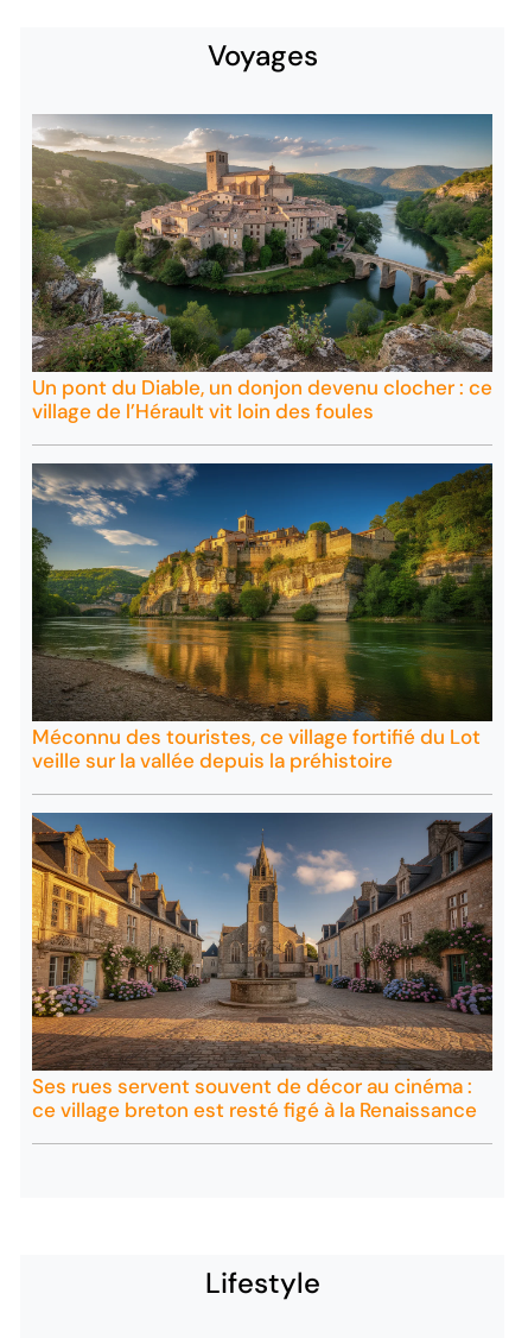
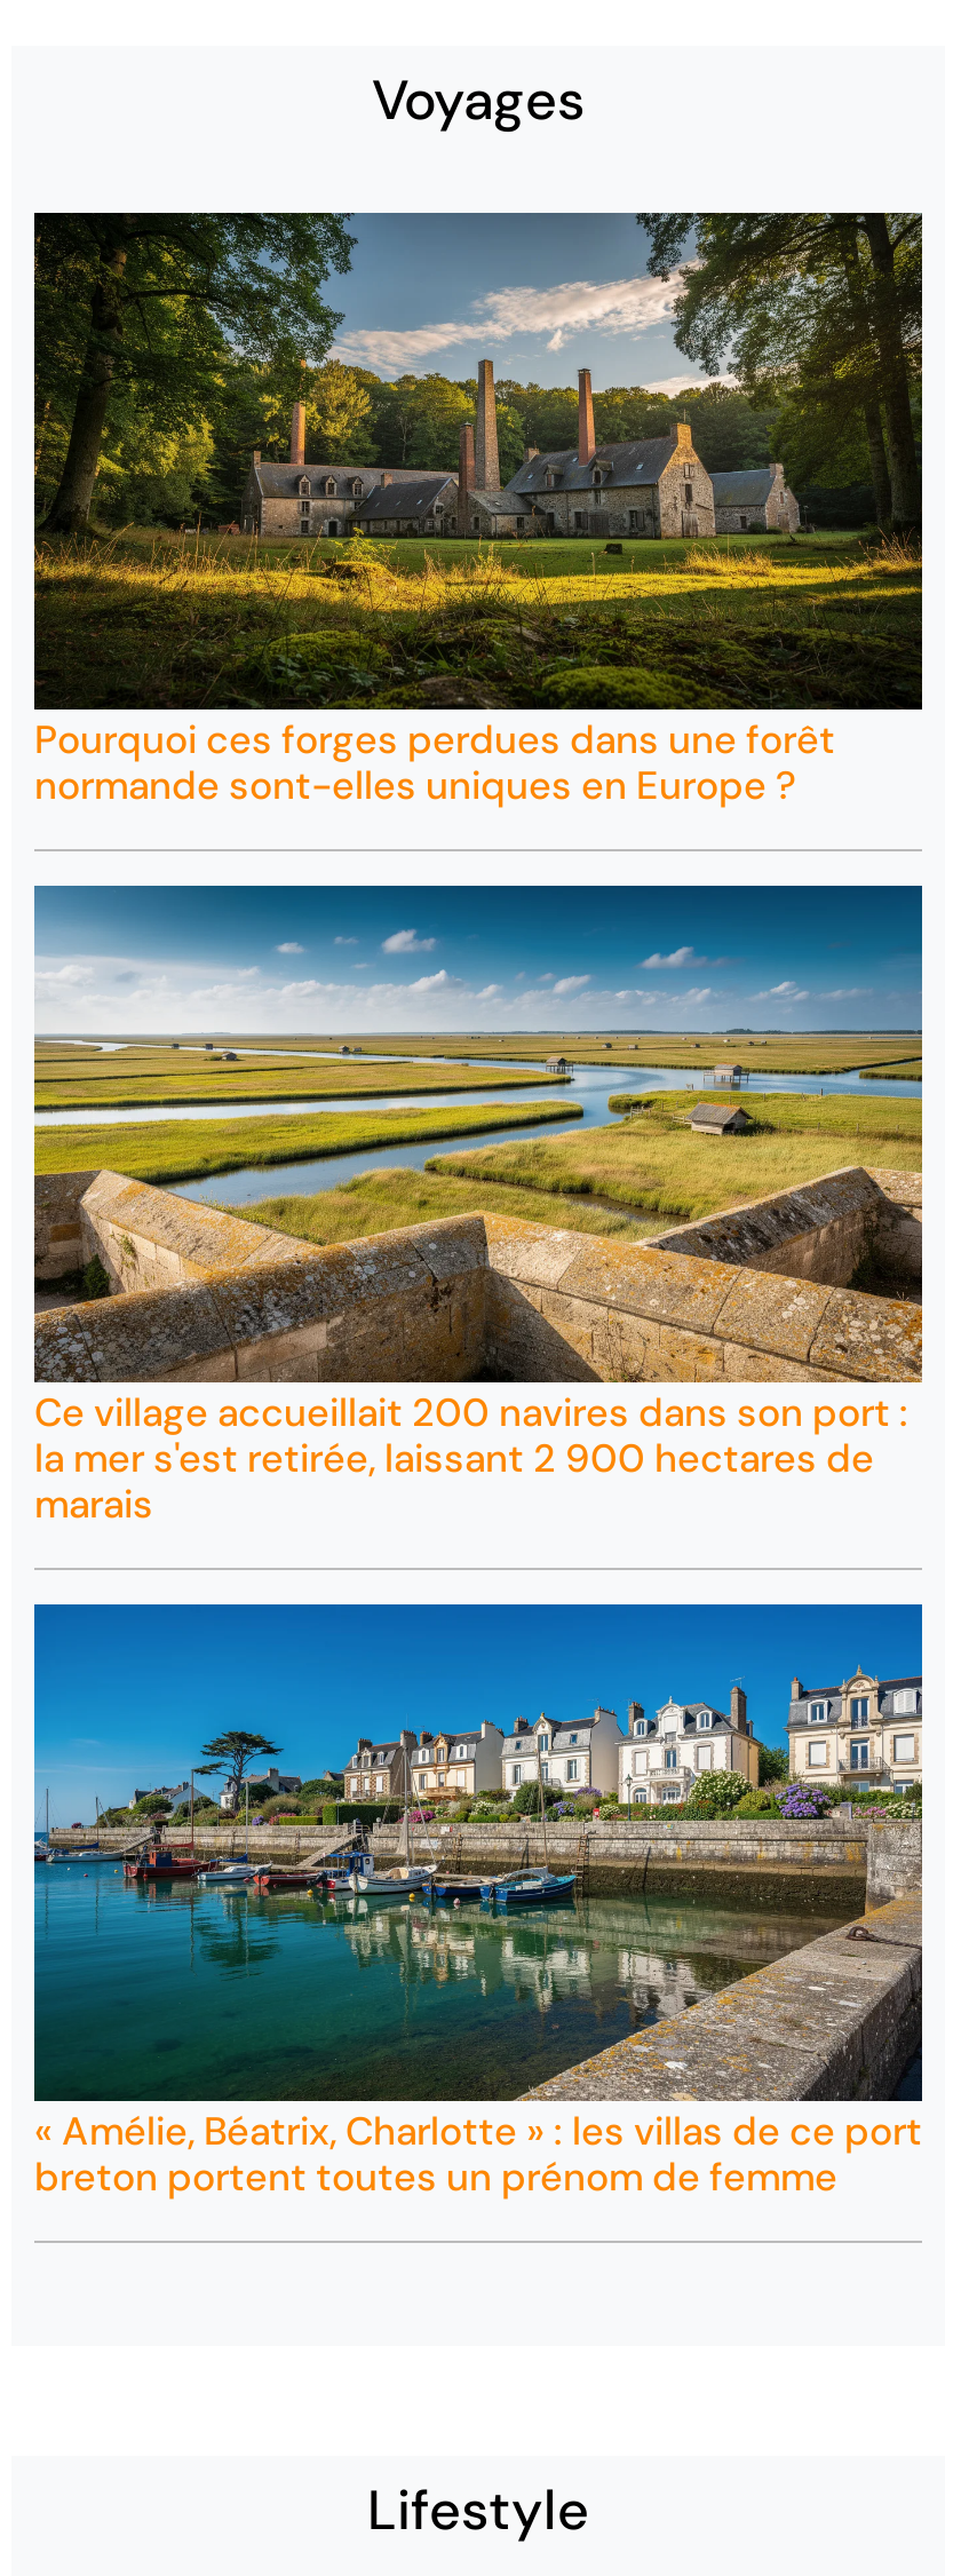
[31,113,494,424] [image] | Un pont du Diable, un donjon devenu clocher : ce | village de l’Hérault vit loin des foules -> [32,211,924,811] [image] | Pourquoi ces forges perdues dans une forêt | normande sont-elles uniques en Europe ?
[31,462,494,774] [image] | Méconnu des touristes, ce village fortifié du Lot | veille sur la vallée depuis la préhistoire -> [32,883,924,1530] [image] | Ce village accueillait 200 navires dans son port : | la mer s'est retirée, laissant 2 900 hectares de | marais
[31,813,494,1123] [image] | Ses rues servent souvent de décor au cinéma : | ce village breton est resté figé à la Renaissance -> [32,1604,924,2203] [image] | « Amélie, Béatrix, Charlotte » : les villas de ce port | breton portent toutes un prénom de femme

